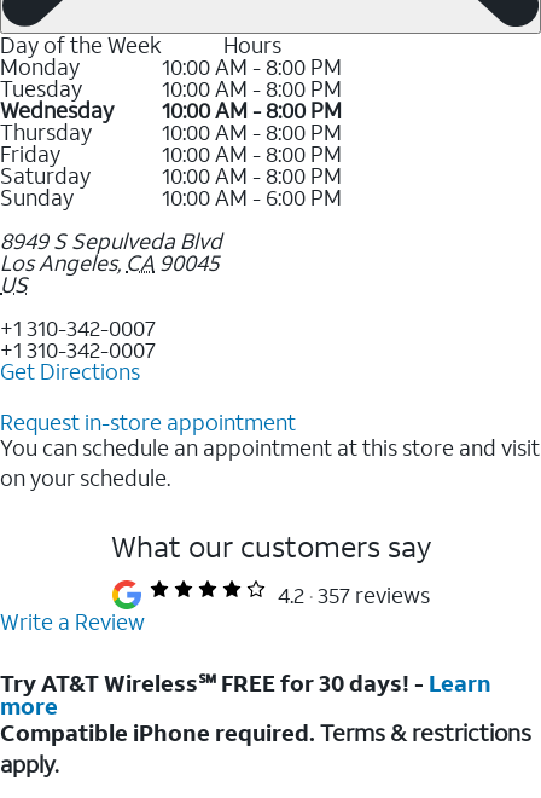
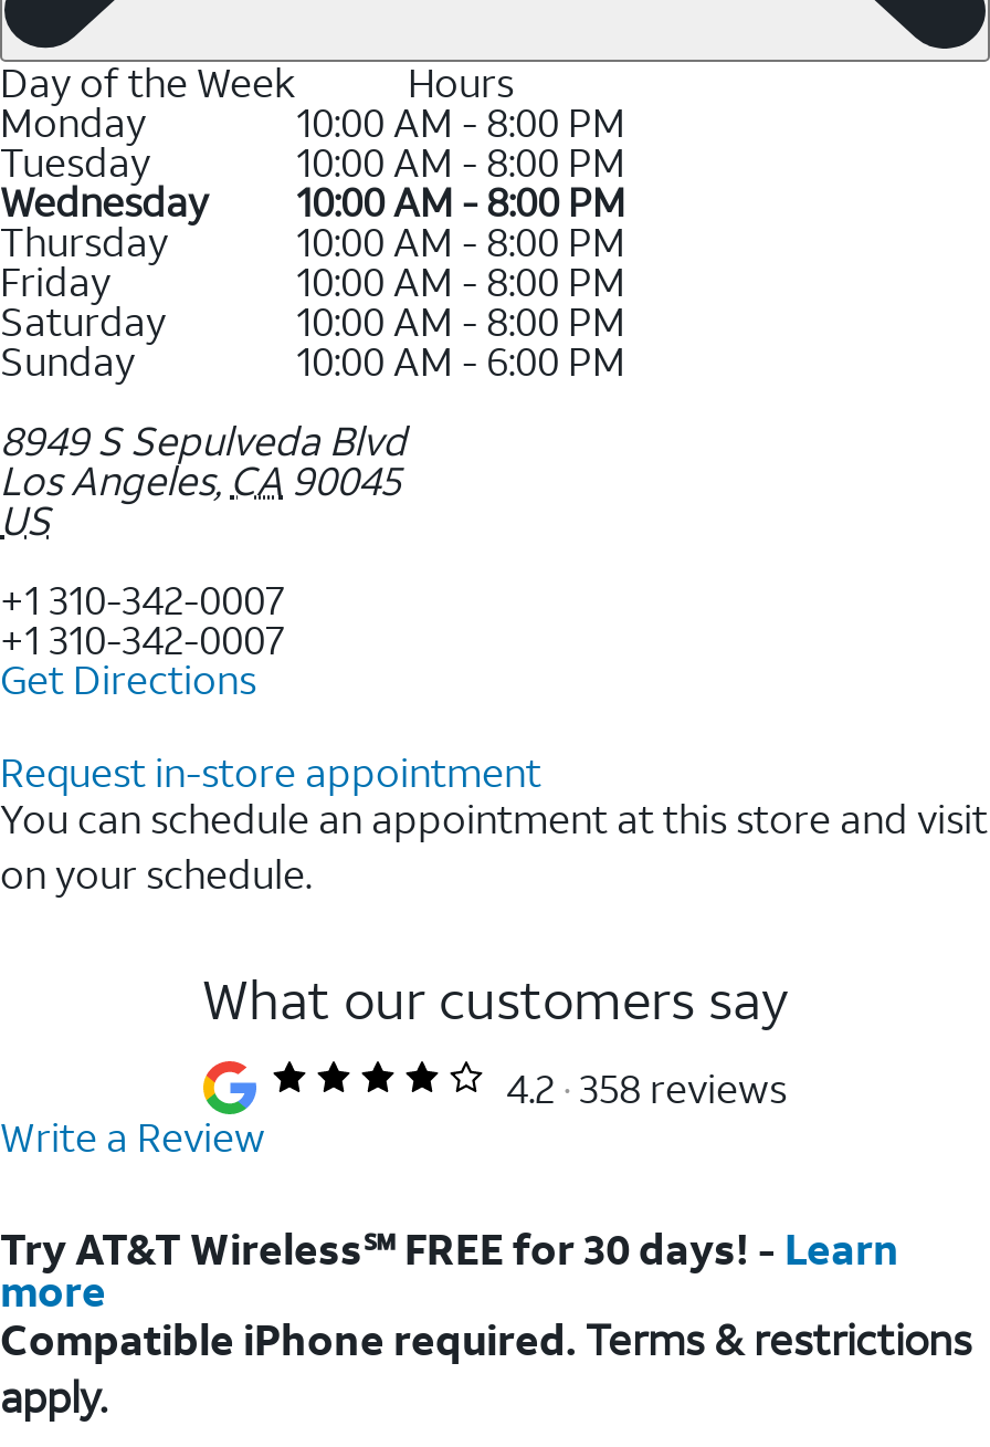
[277,580,429,609] 4.2 357 reviews -> [506,1061,787,1114] 4.2 358 reviews

